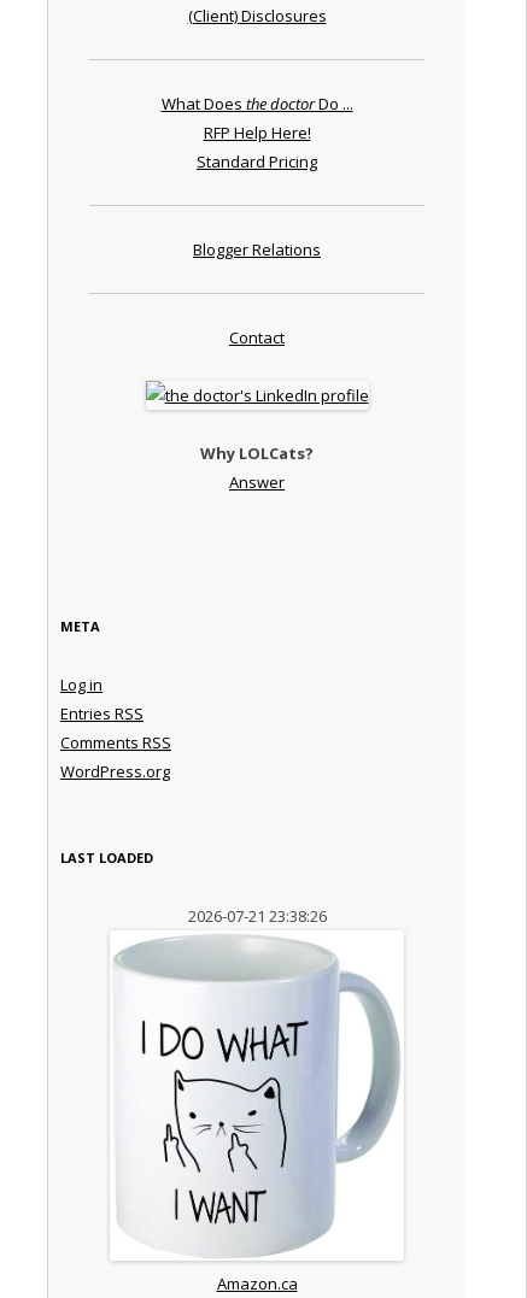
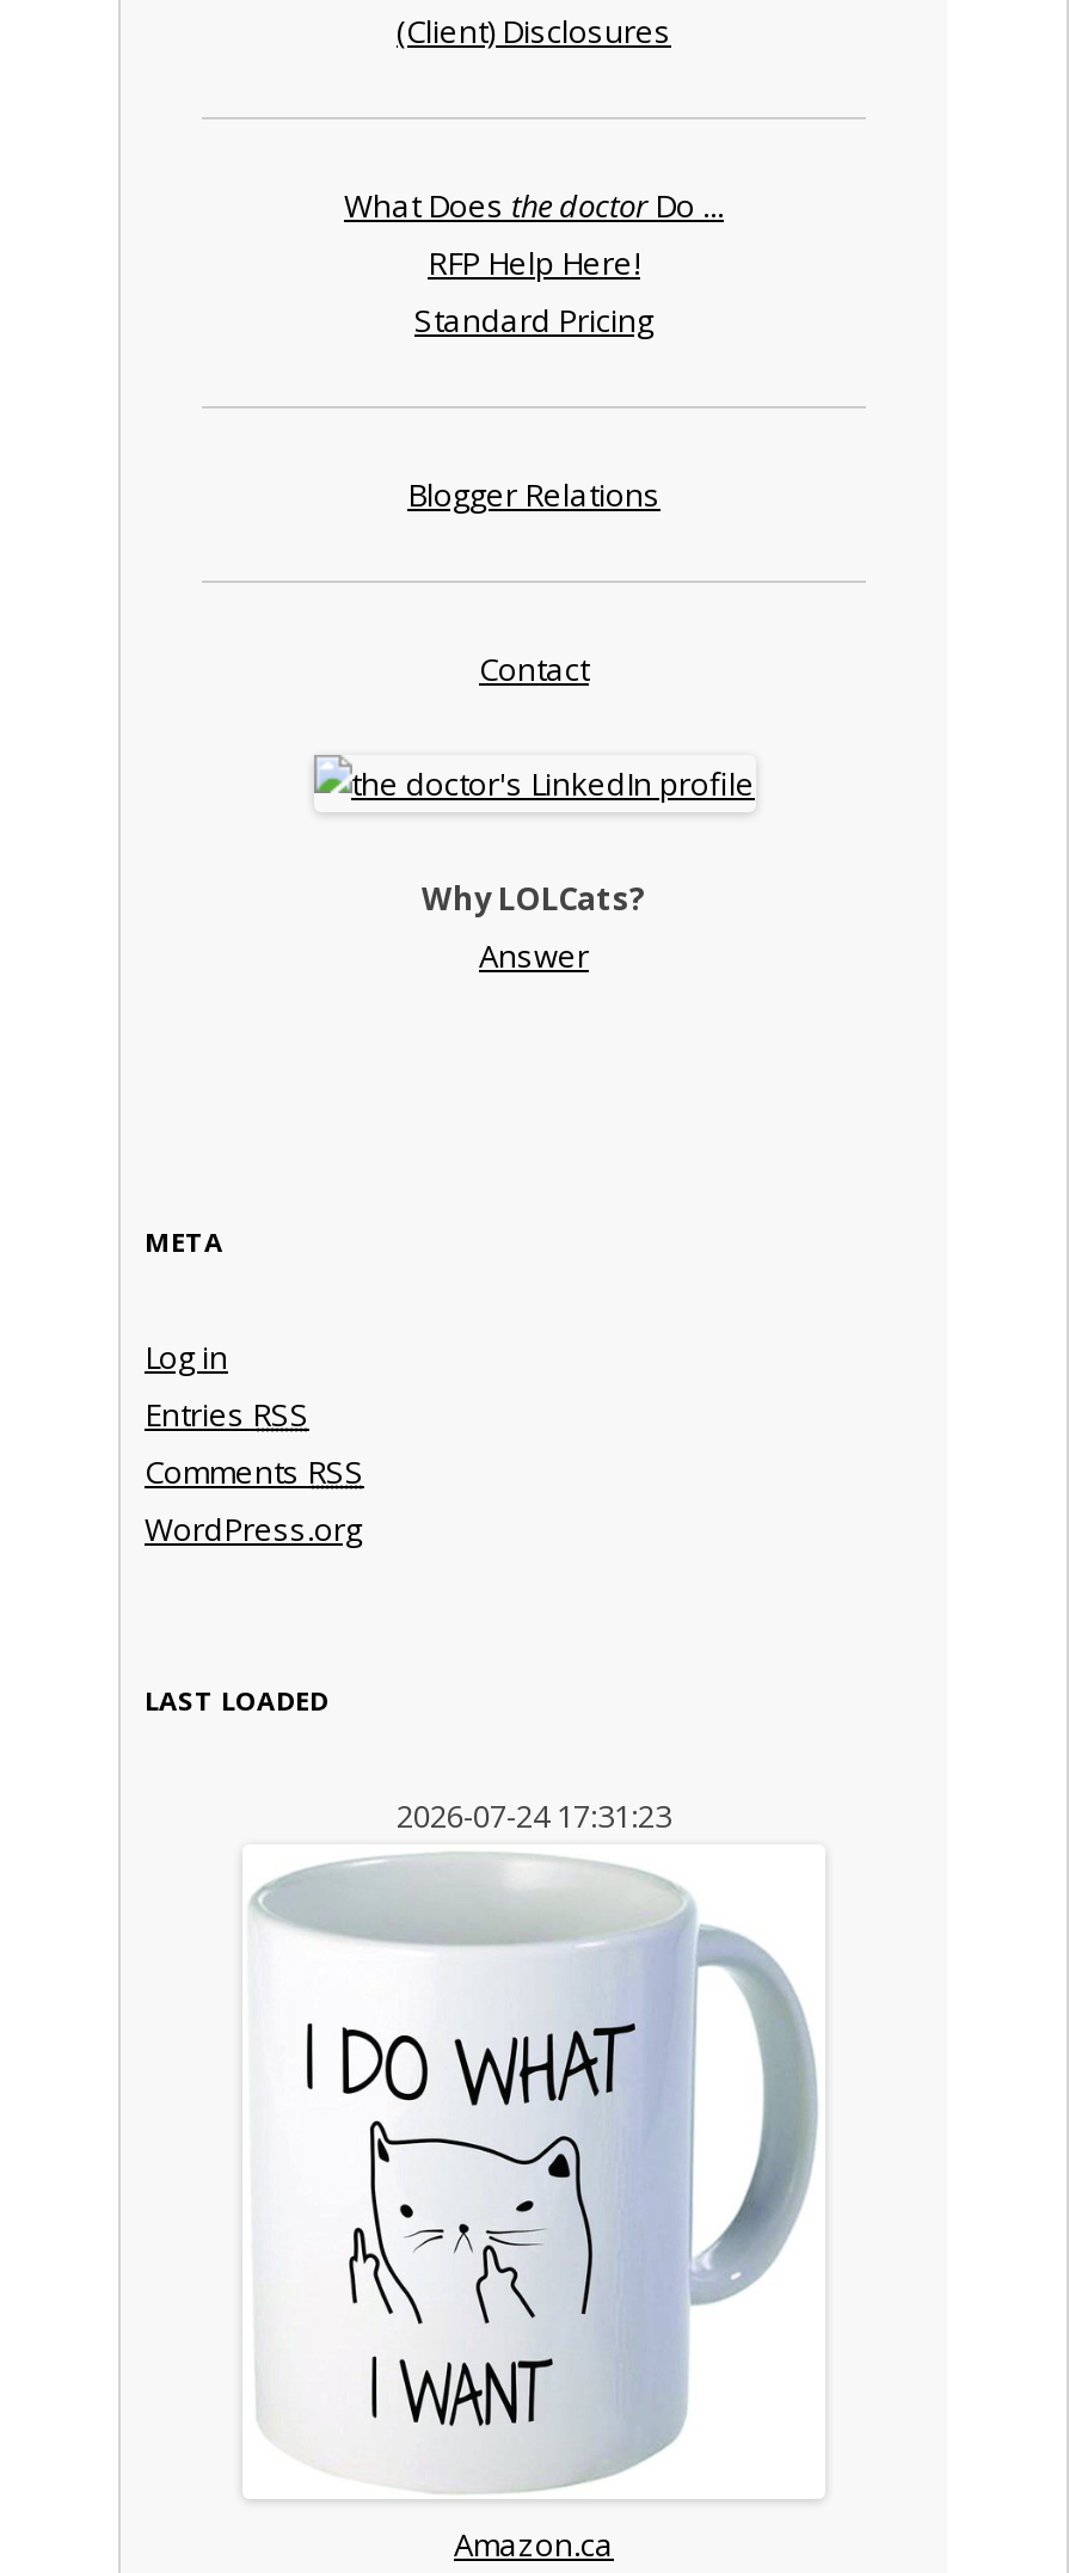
[188,905,326,926] 2026-07-21 23:38:26 -> [397,1793,671,1836] 2026-07-24 17:31:23

